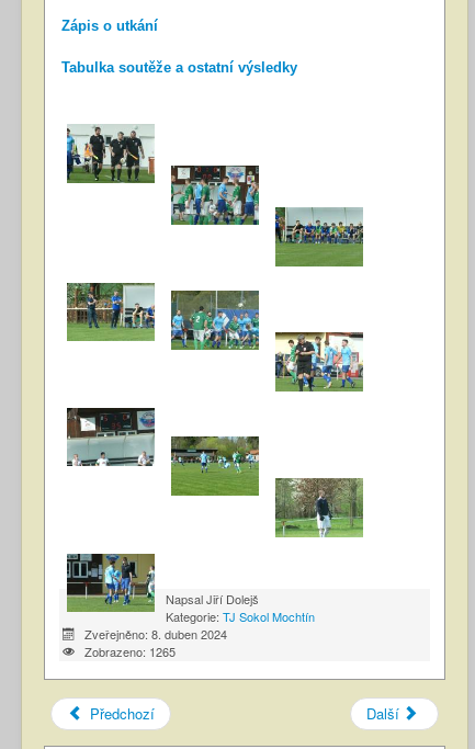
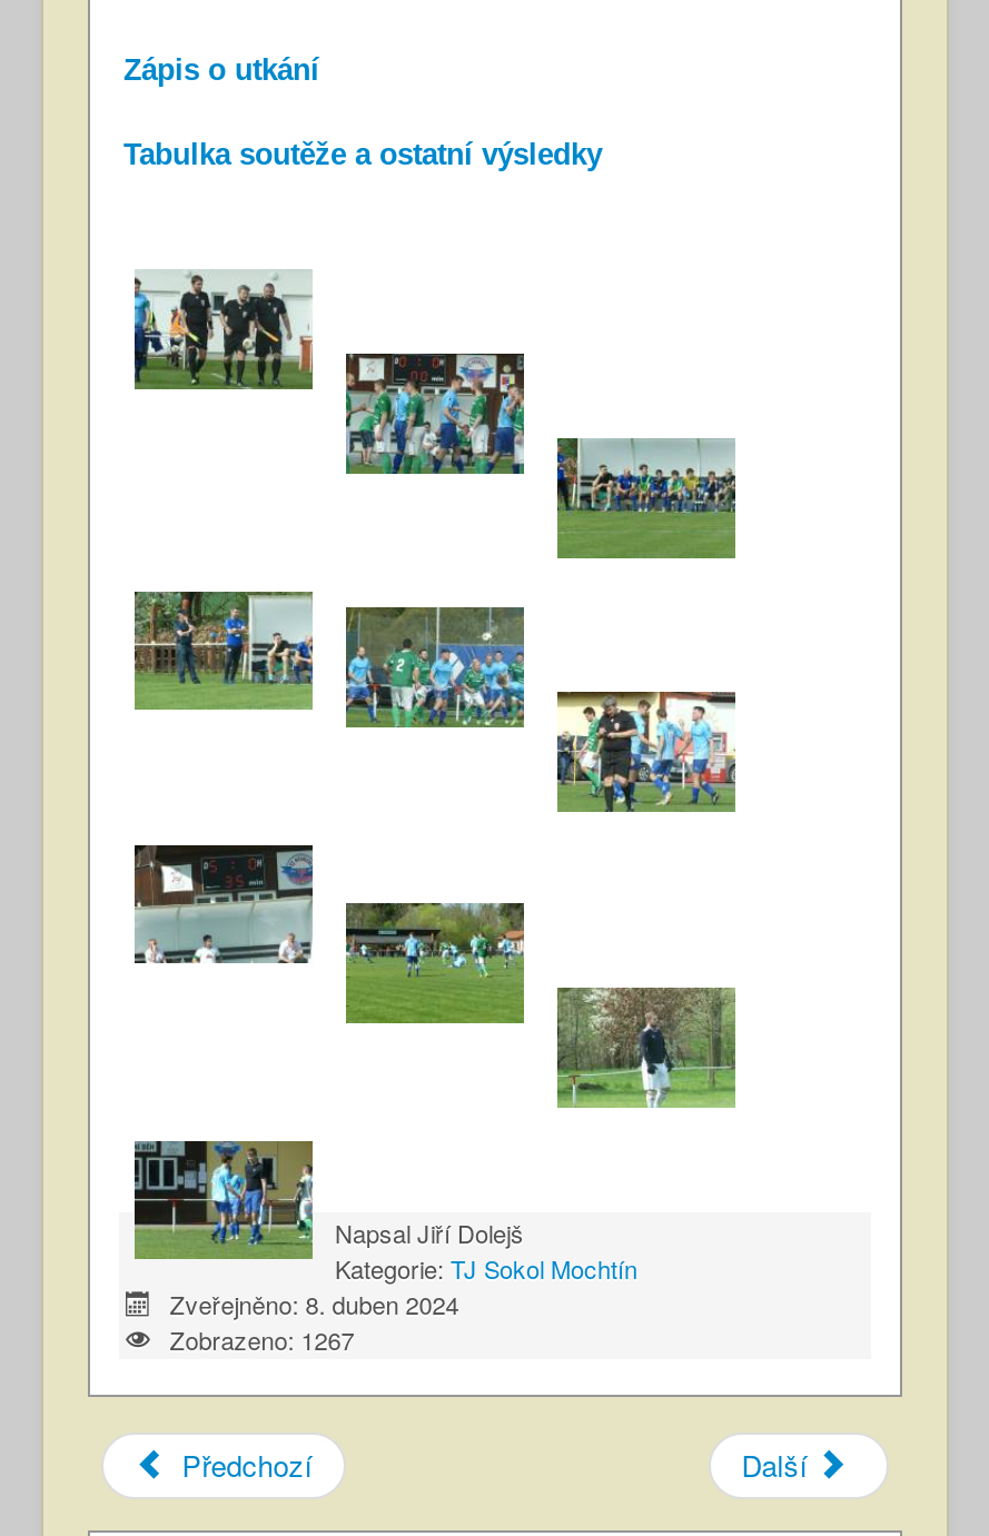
[84,643,175,661] Zobrazeno: 1265 -> [170,1322,354,1358] Zobrazeno: 1267

